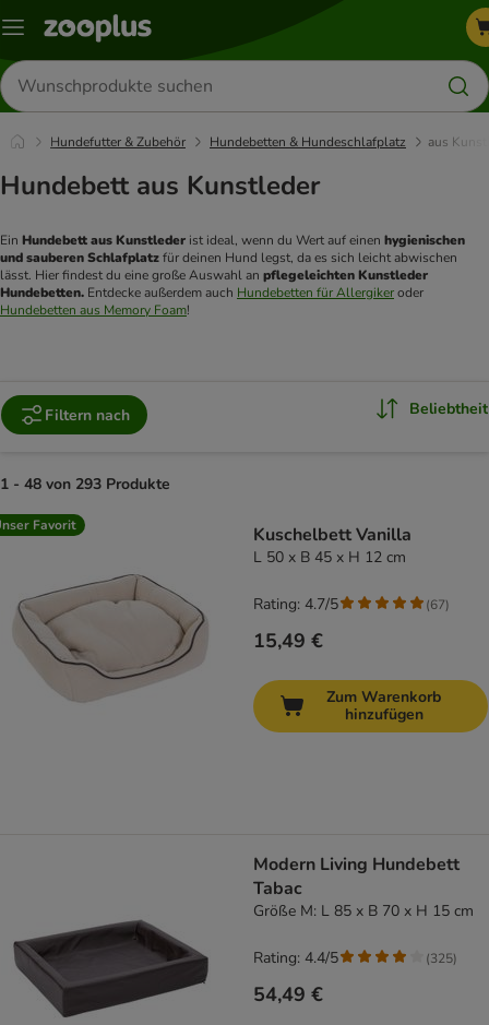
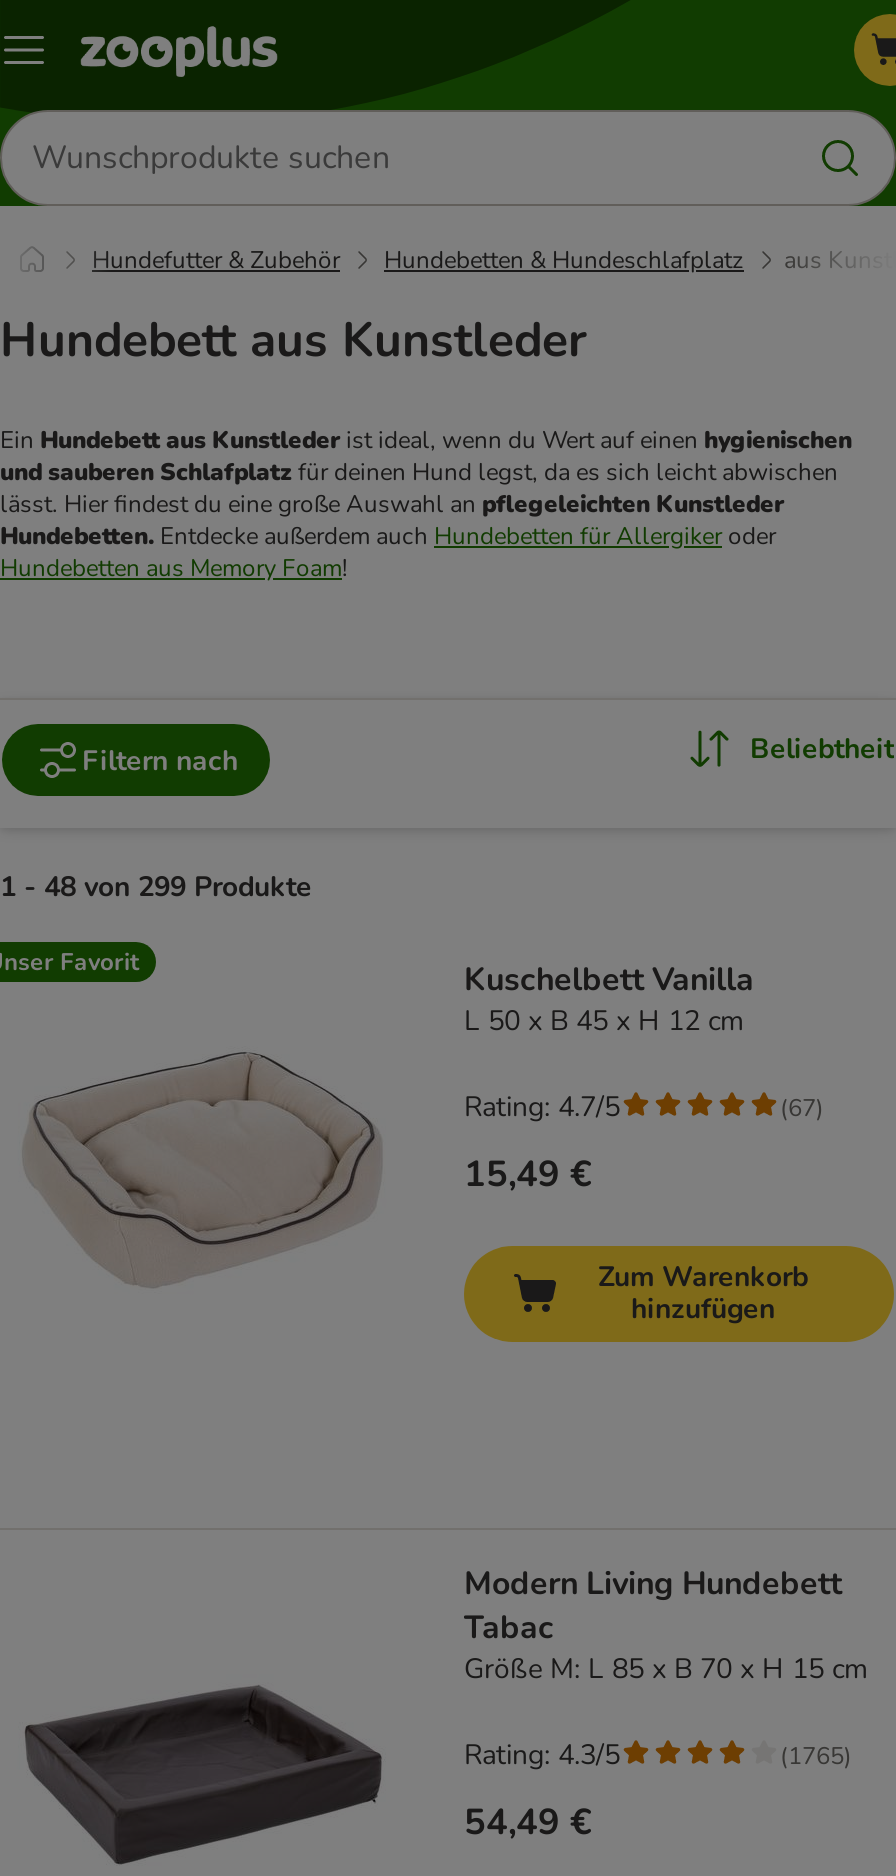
[0,474,170,495] 1 - 48 von 293 Produkte -> [0,868,312,906] 1 - 48 von 299 Produkte
[253,948,338,968] Rating: 4.4/5 -> [464,1736,620,1774] Rating: 4.3/5
[426,949,457,967] (325) -> [780,1739,852,1771] (1765)

